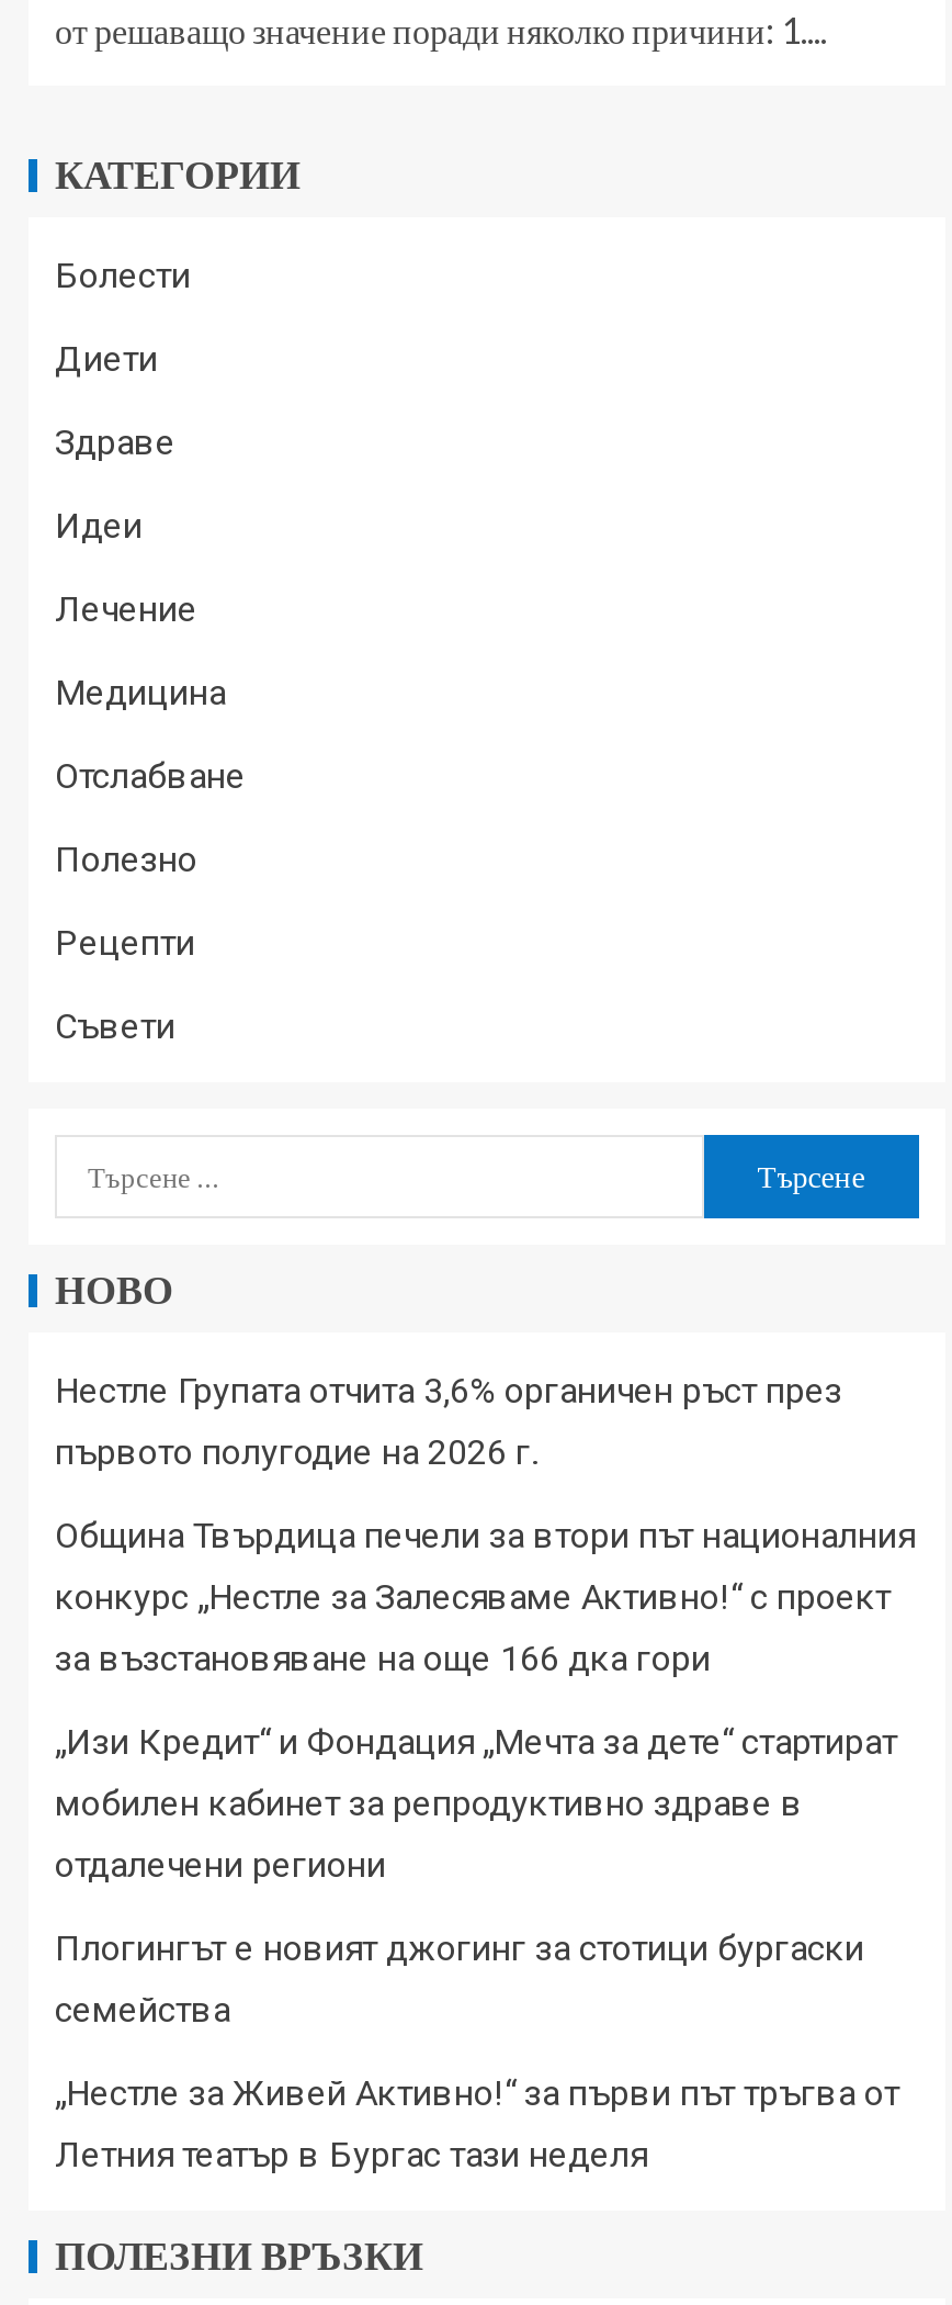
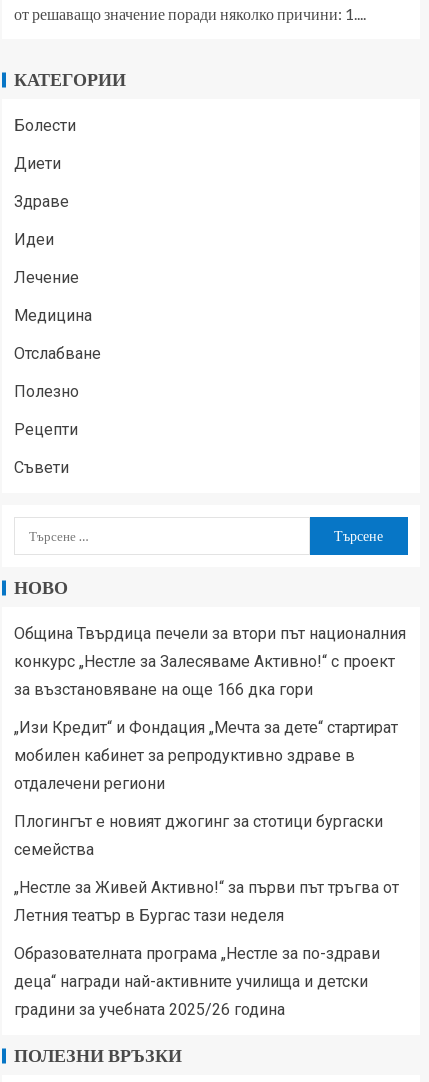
[55,1370,842,1473] Нестле Групата отчита 3,6% органичен ръст през | първото полугодие на 2026 г. -> none
moved [55,1515,915,2175] -> [14,624,406,925]: Община Твърдица печели за втори път националния | конкурс „Нестле за Залесяваме Активно!“ с проект | за възстановяване на още 166 дка гори | ... | „Нестле за Живей Активно!“ за първи път тръгва от | Летния театър в Бургас тази неделя
none -> [14,944,380,1019] Образователната програма „Нестле за по-здрави | деца“ награди най-активните училища и детски | градини за учебната 2025/26 година

